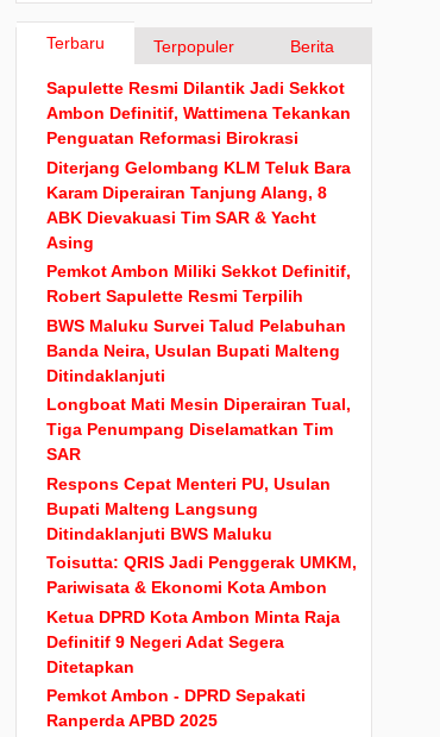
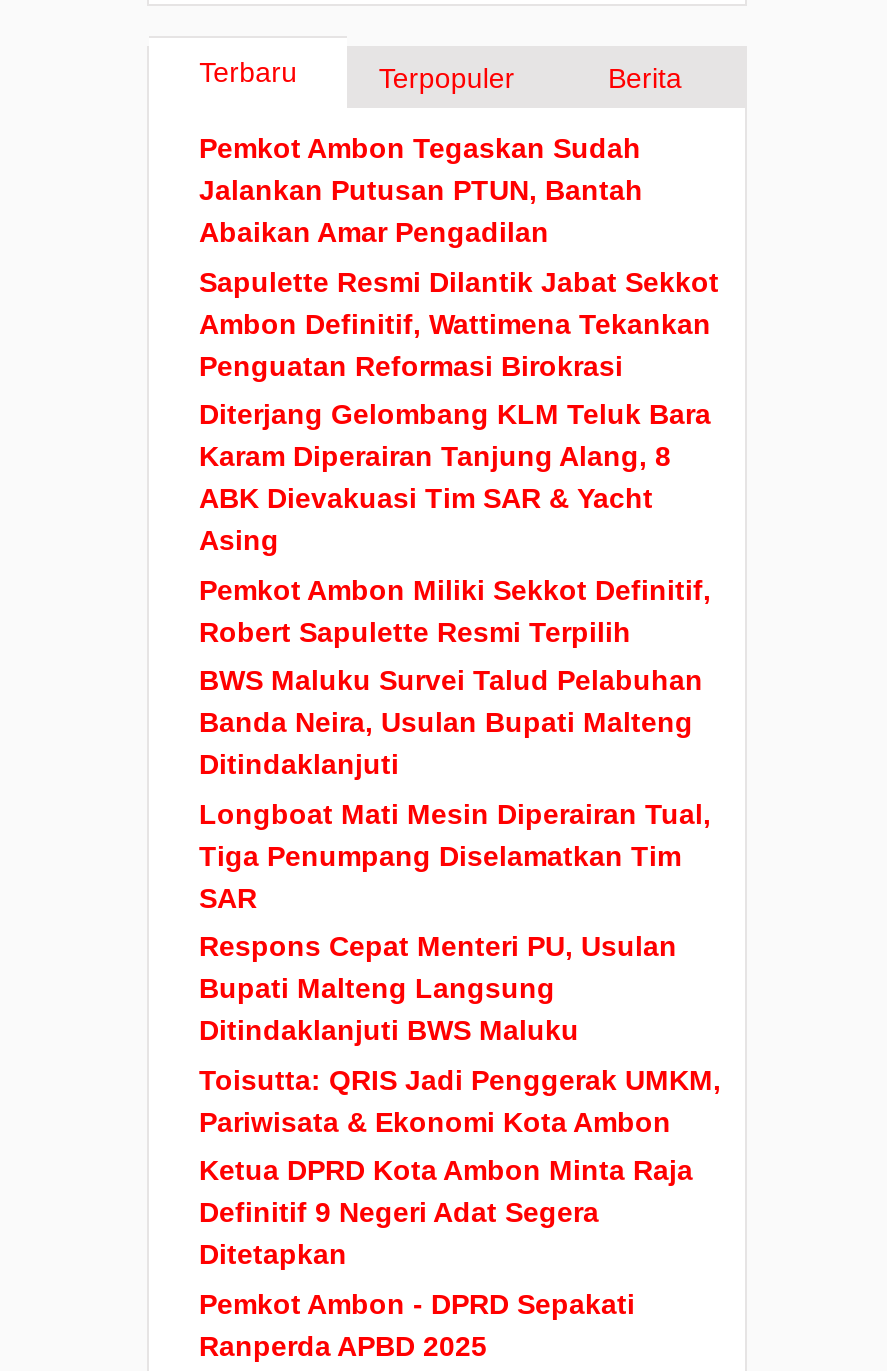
[46,79,345,98] Sapulette Resmi Dilantik Jadi Sekkot -> [199,133,719,298] Pemkot Ambon Tegaskan Sudah | Jalankan Putusan PTUN, Bantah | Abaikan Amar Pengadilan | Sapulette Resmi Dilantik Jabat Sekkot

